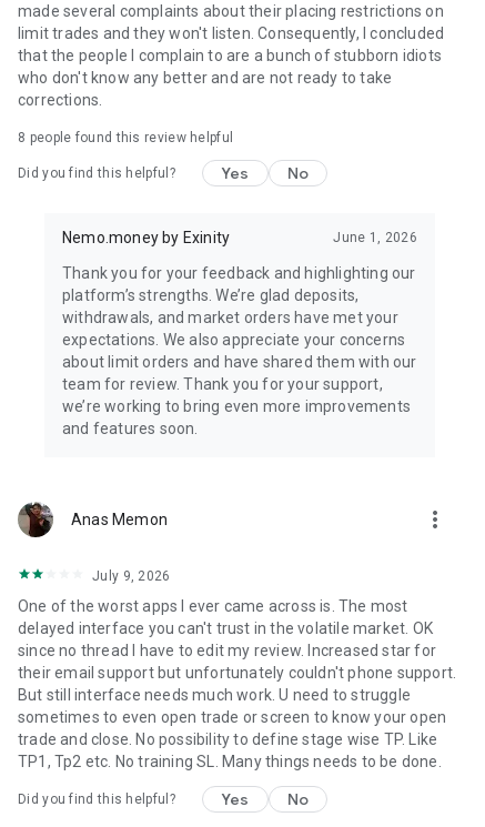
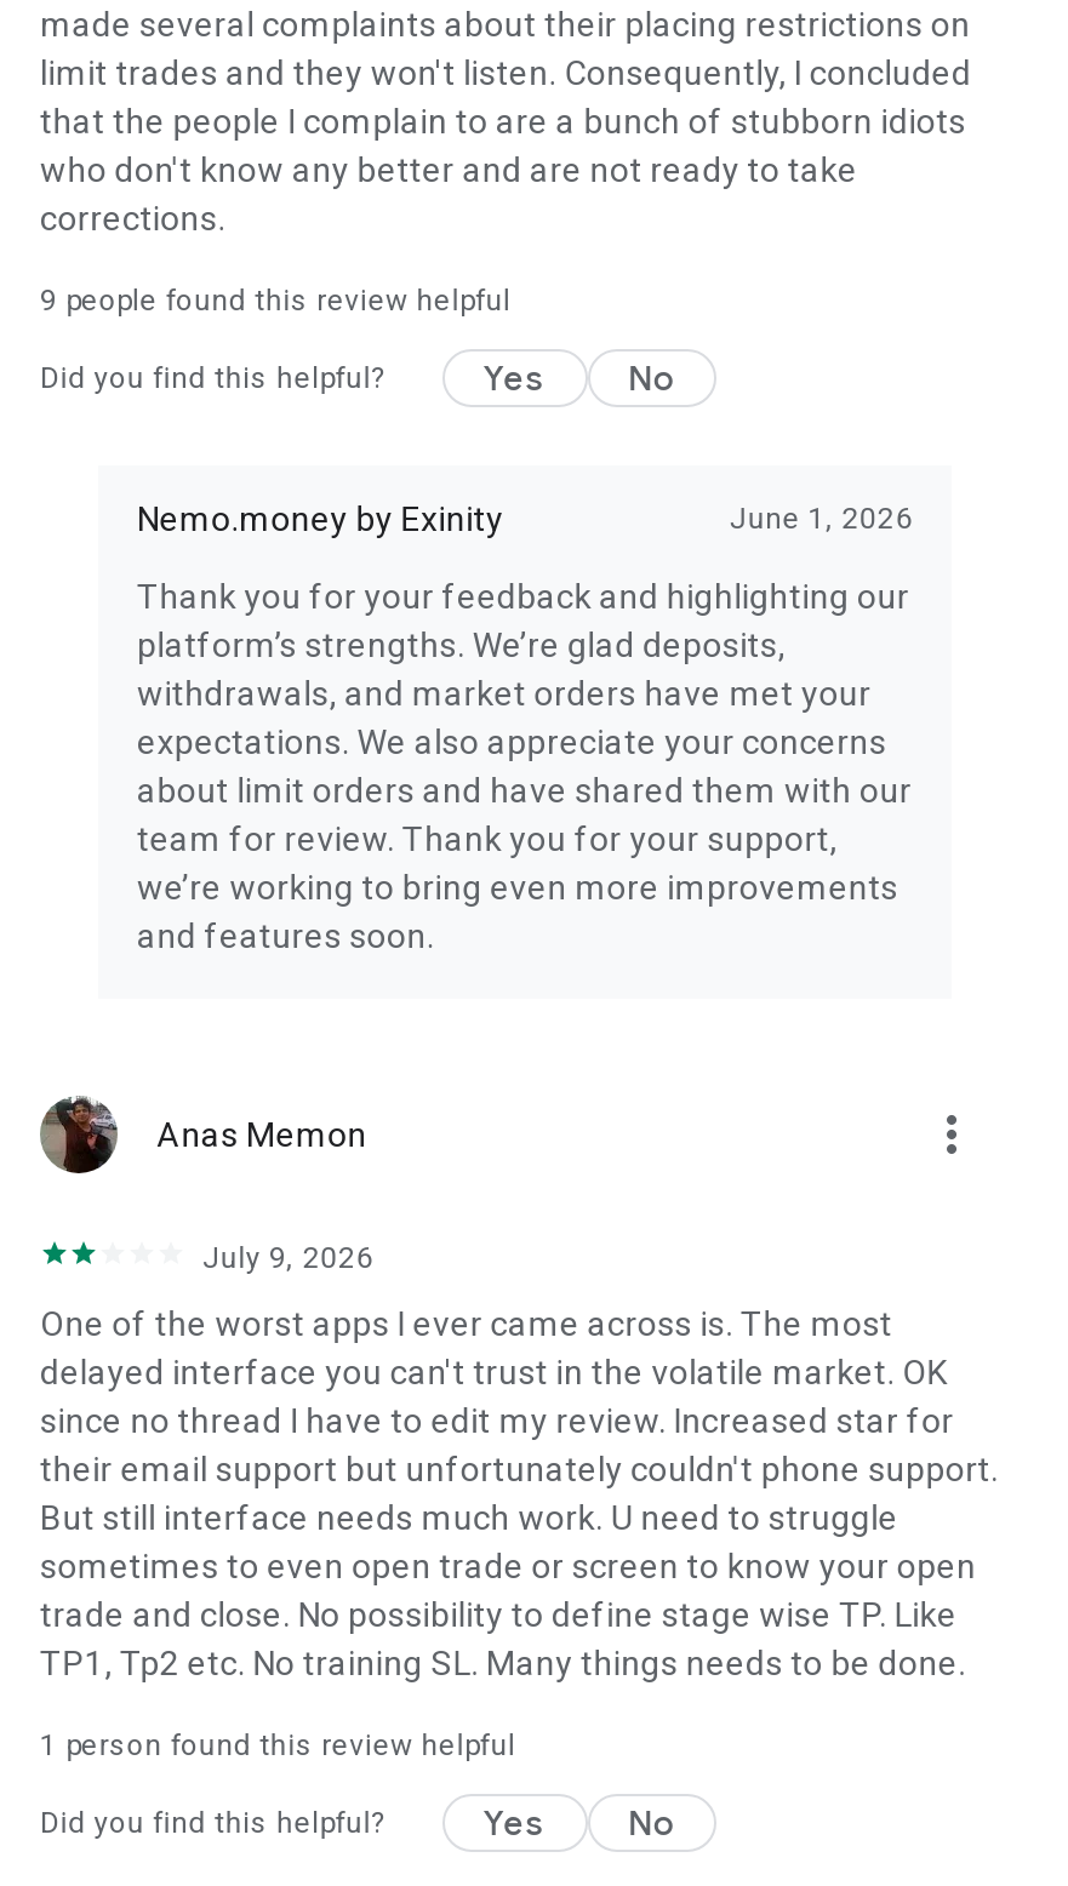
[18,130,233,145] 8 people found this review helpful -> [40,284,511,318] 9 people found this review helpful
none -> [40,1728,516,1762] 1 person found this review helpful

